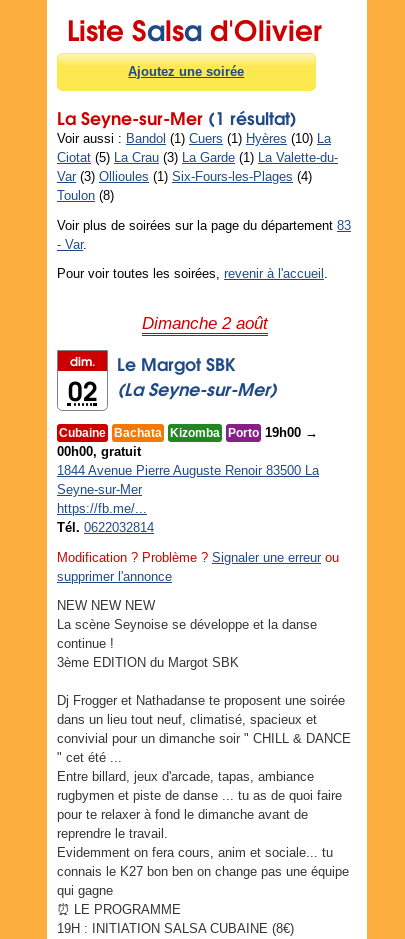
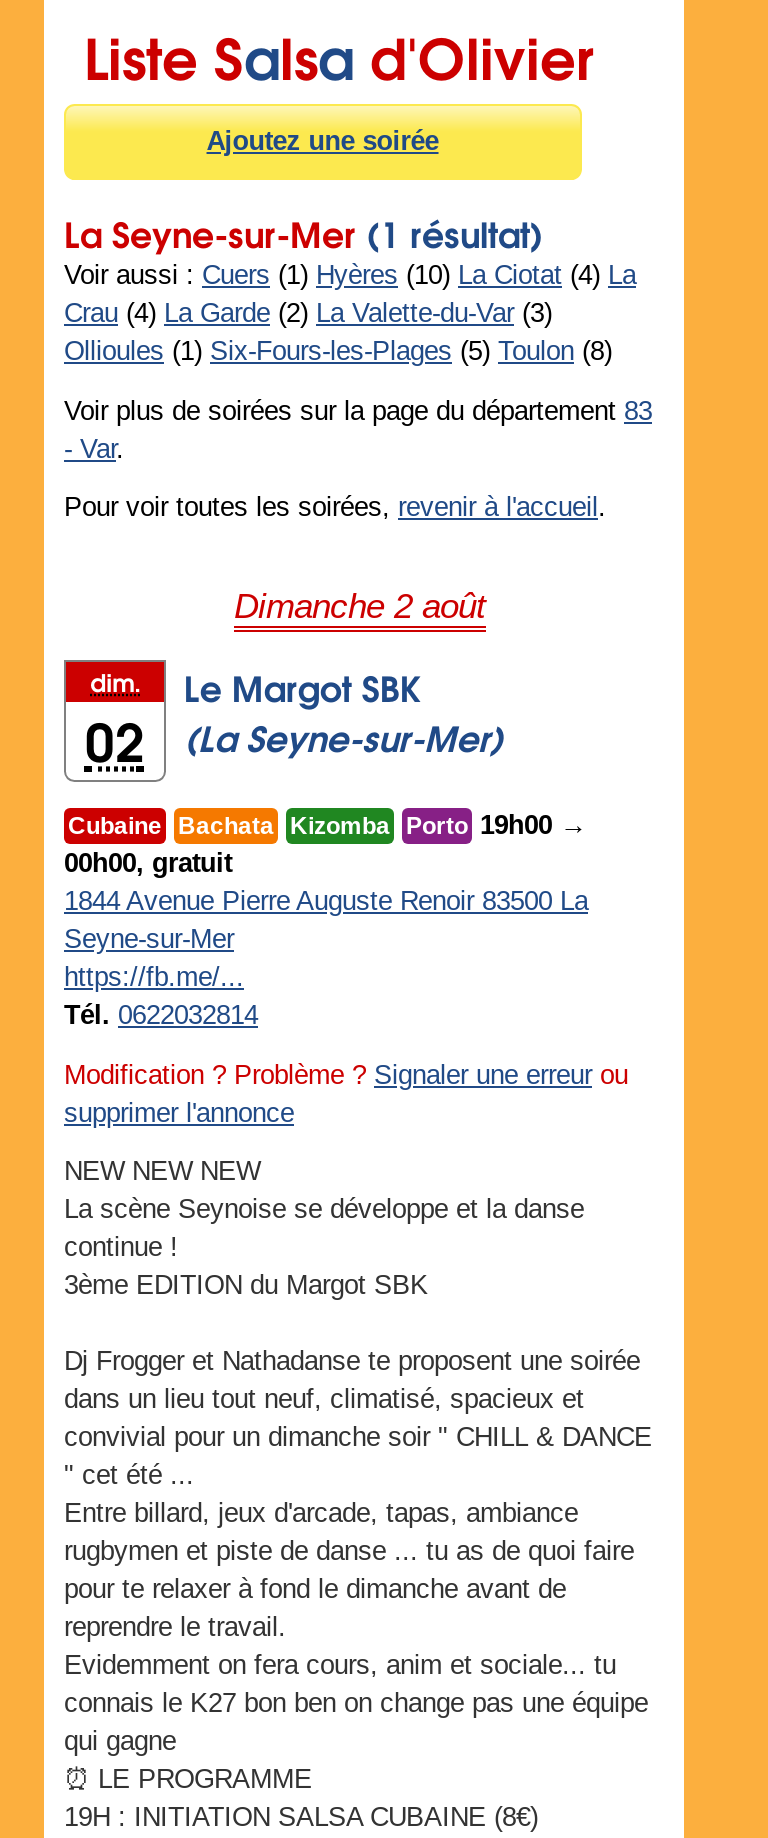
[57,131,338,203] Voir aussi : Bandol (1) Cuers (1) Hyères (10) La | Ciotat (5) La Crau (3) La Garde (1) La Valette-du- | Var (3) Ollioules (1) Six-Fours-les-Plages (4) | Toulon (8) -> [64,260,636,366] Voir aussi : Cuers (1) Hyères (10) La Ciotat (4) La | Crau (4) La Garde (2) La Valette-du-Var (3) | Ollioules (1) Six-Fours-les-Plages (5) Toulon (8)

